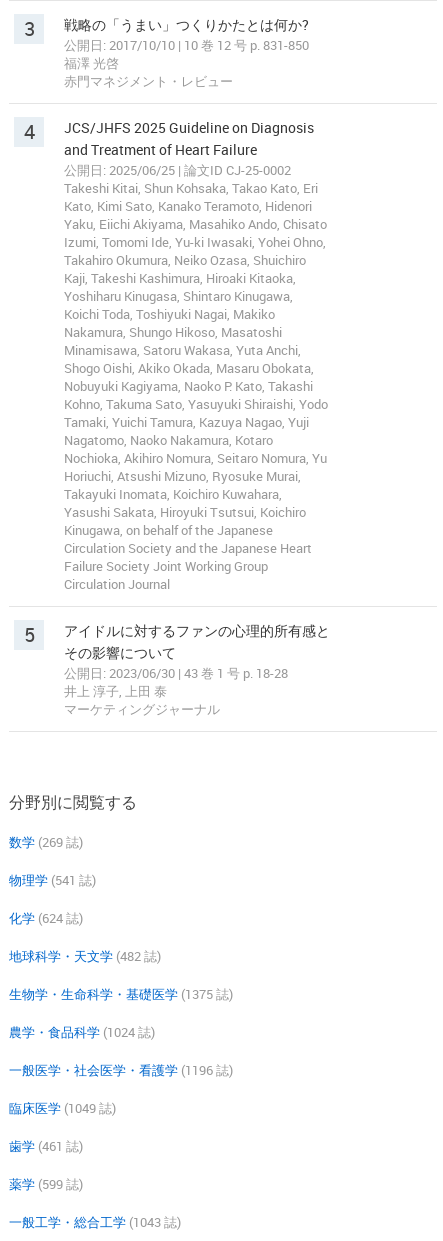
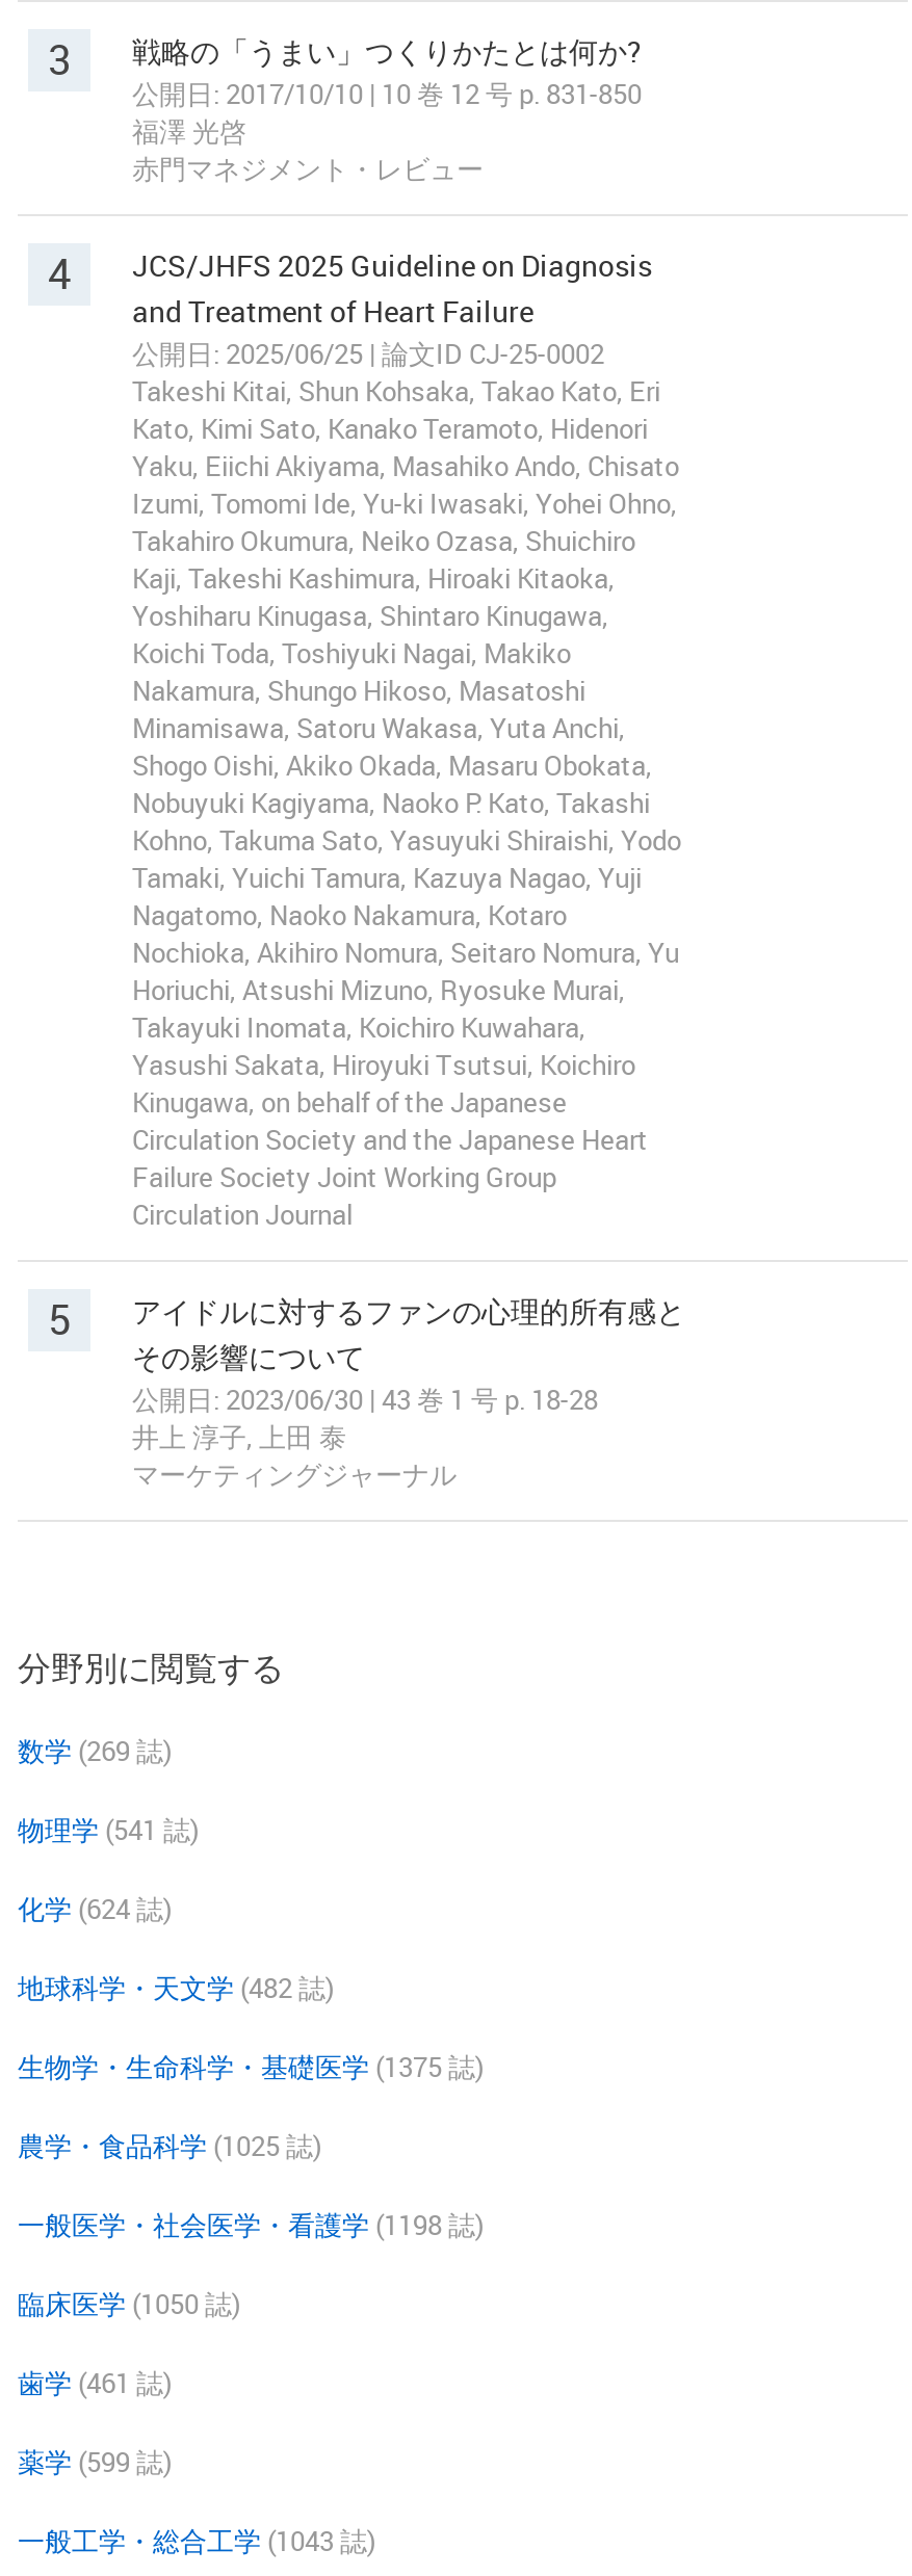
[9,1023,155,1041] 農学・食品科学 (1024 誌) -> [18,2127,321,2164] 農学・食品科学 (1025 誌)
[9,1061,233,1079] 一般医学・社会医学・看護学 (1196 誌) -> [18,2206,484,2243] 一般医学・社会医学・看護学 (1198 誌)
[9,1099,116,1117] 臨床医学 (1049 誌) -> [18,2285,240,2322] 臨床医学 (1050 誌)

